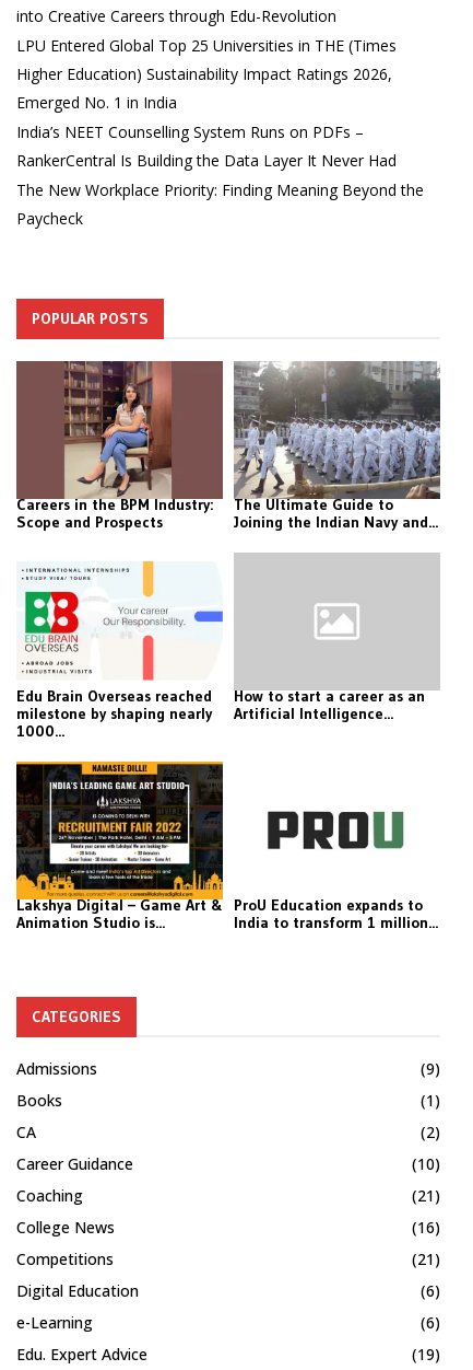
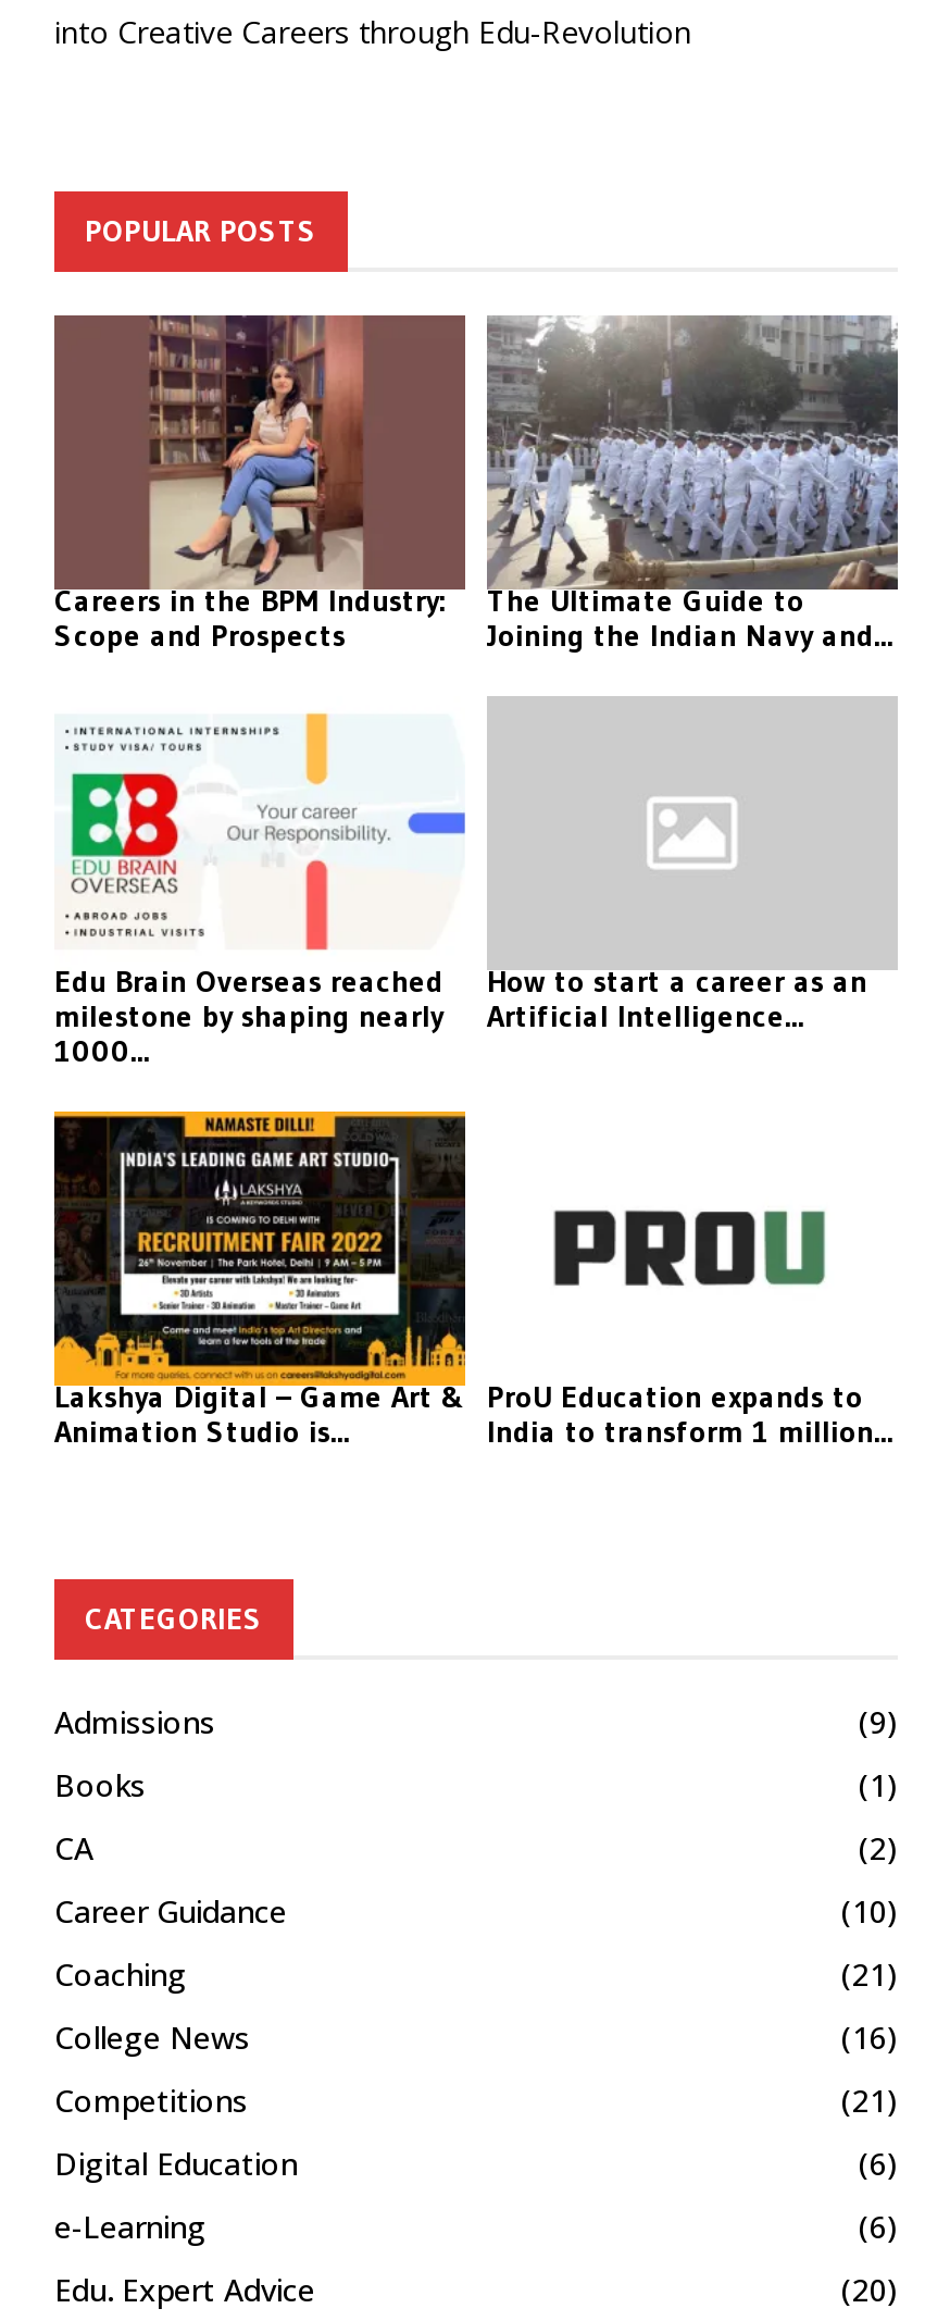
[16,34,424,228] LPU Entered Global Top 25 Universities in THE (Times | Higher Education) Sustainability Impact Ratings 2026, | Emerged No. 1 in India | India’s NEET Counselling System Runs on PDFs – | RankerCentral Is Building the Data Layer It Never Had | The New Workplace Priority: Finding Meaning Beyond the | Paycheck -> none
[412,1343,440,1364] (19) -> [841,2268,898,2309] (20)

